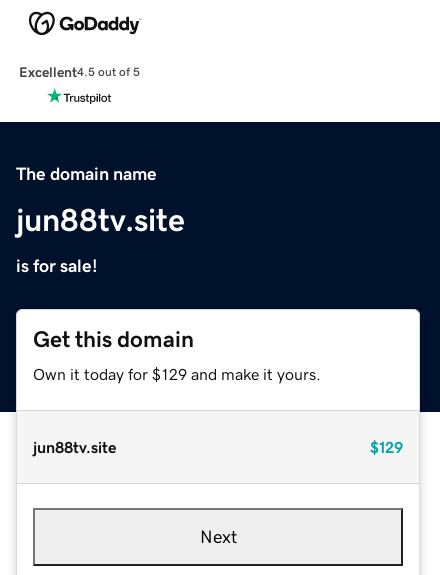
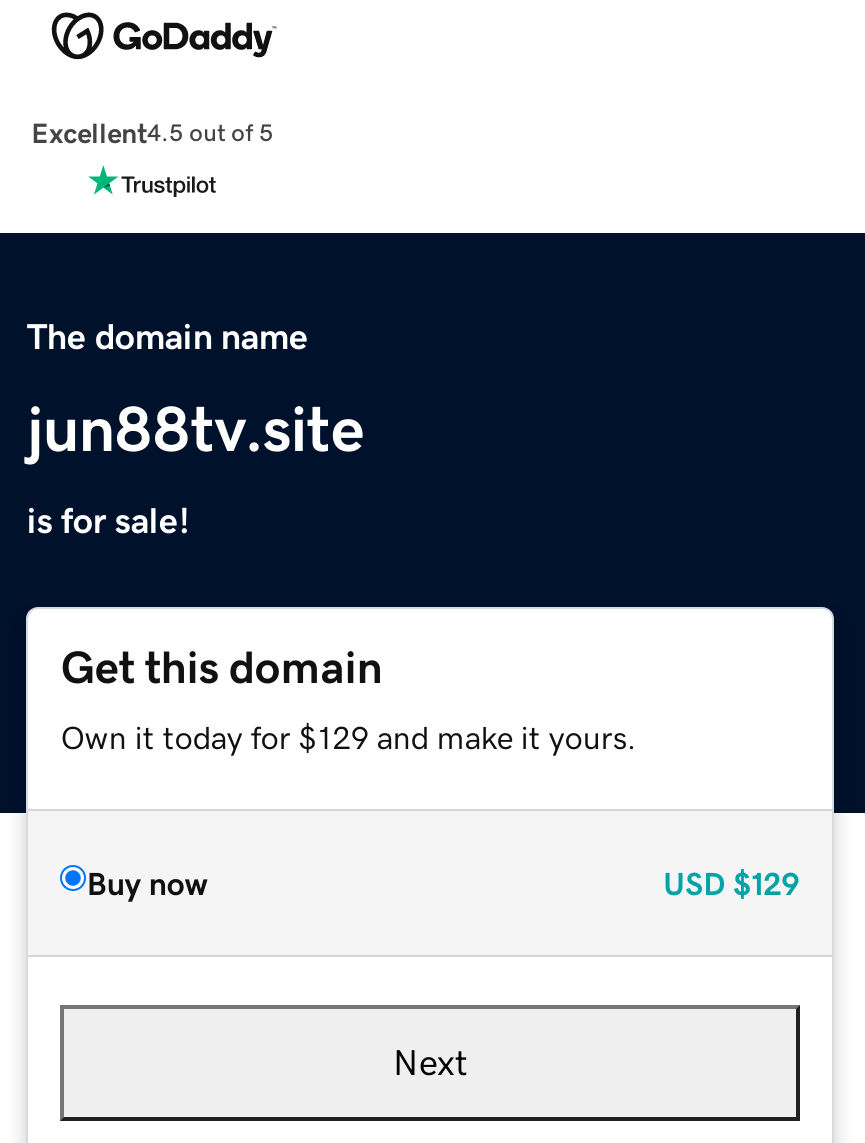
[33,439,403,455] jun88tv.site | $129 -> [87,866,799,898] Buy now | USD $129

